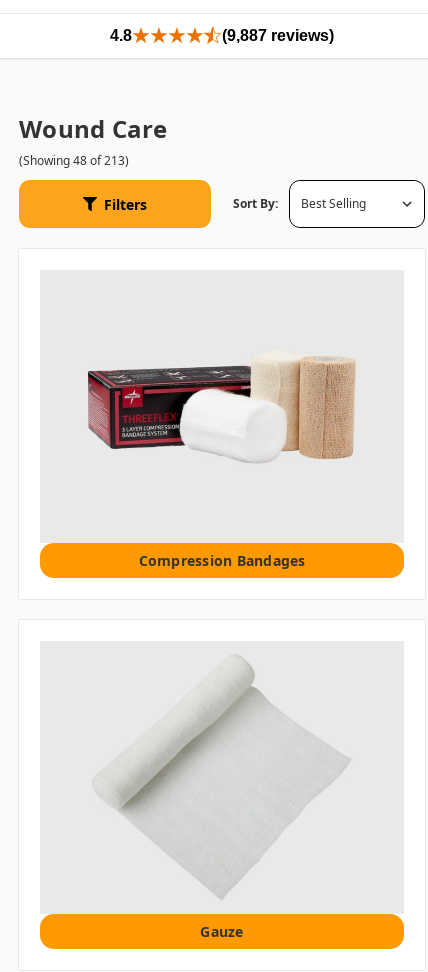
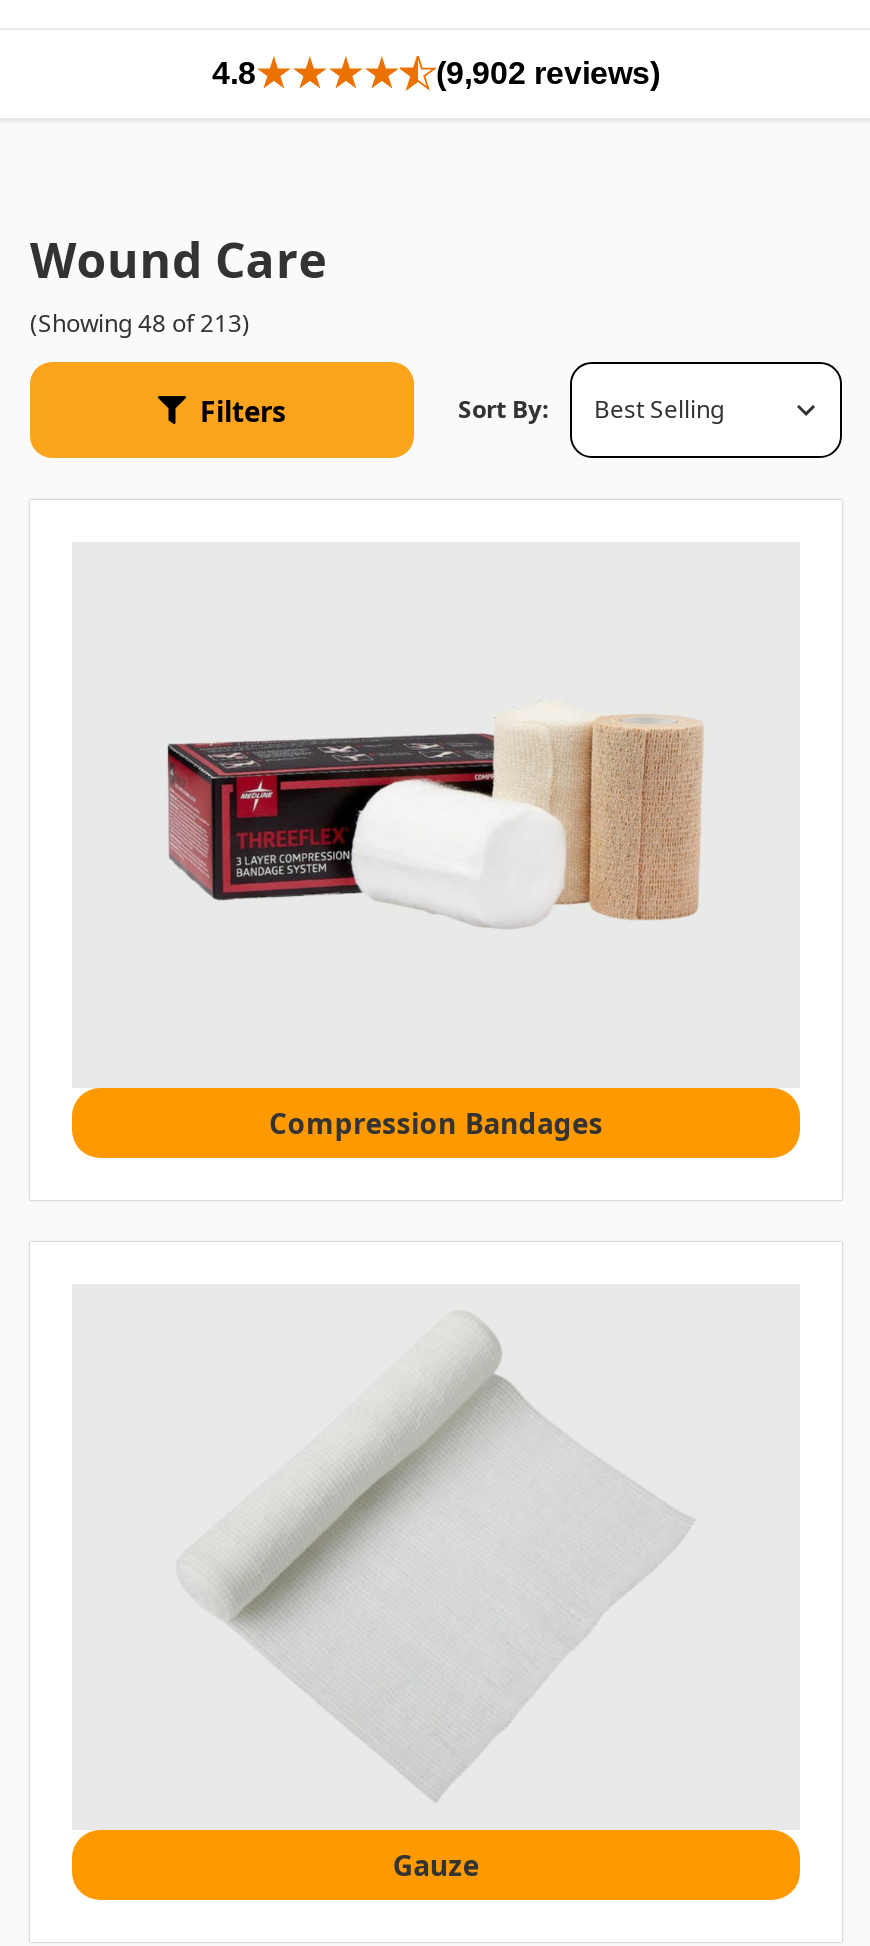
[222,27,334,44] (9,887 reviews) -> [436,56,660,90] (9,902 reviews)

